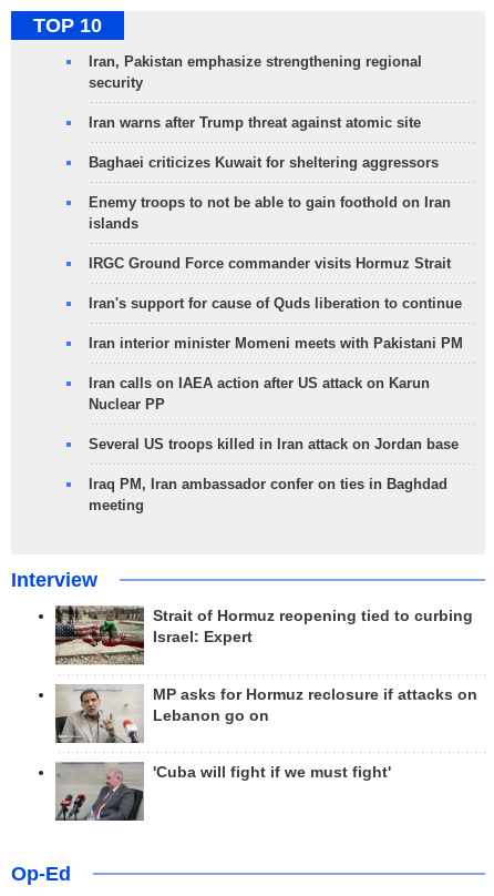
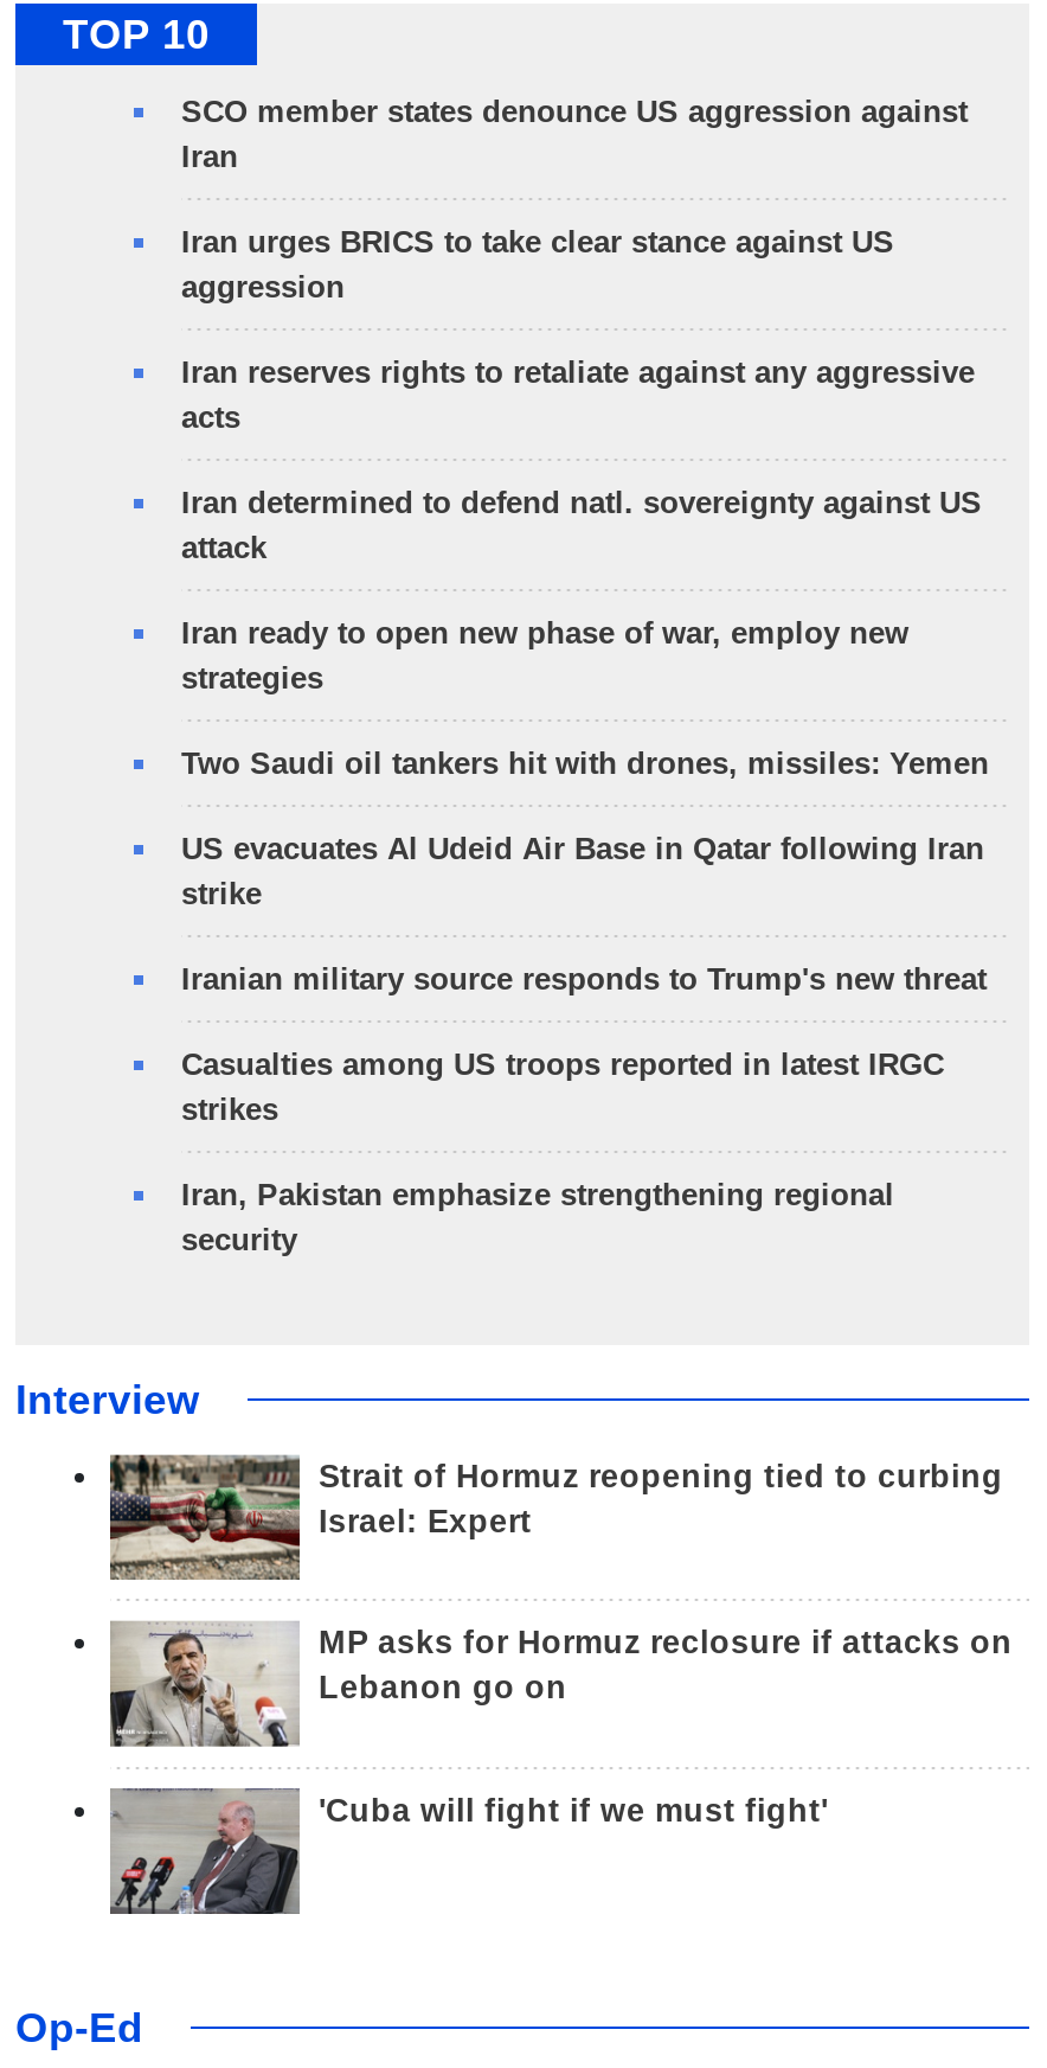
none -> [181,93,989,1127] SCO member states denounce US aggression against | Iran | Iran urges BRICS to take clear stance against US | aggression | Iran reserves rights to retaliate against any aggressive | acts | Iran determined to defend natl. sovereignty against US | attack | Iran ready to open new phase of war, employ new | strategies | Two Saudi oil tankers hit with drones, missiles: Yemen | US evacuates Al Udeid Air Base in Qatar following Iran | strike | Iranian military source responds to Trump's new threat | Casualties among US troops reported in latest IRGC | strikes
moved [89,54,422,91] -> [181,1176,894,1257]: Iran, Pakistan emphasize strengthening regional | security
[89,115,463,514] Iran warns after Trump threat against atomic site | Baghaei criticizes Kuwait for sheltering aggressors | Enemy troops to not be able to gain foothold on Iran | islands | IRGC Ground Force commander visits Hormuz Strait | Iran's support for cause of Quds liberation to continue | Iran interior minister Momeni meets with Pakistani PM | Iran calls on IAEA action after US attack on Karun | Nuclear PP | Several US troops killed in Iran attack on Jordan base | Iraq PM, Iran ambassador confer on ties in Baghdad | meeting -> none

